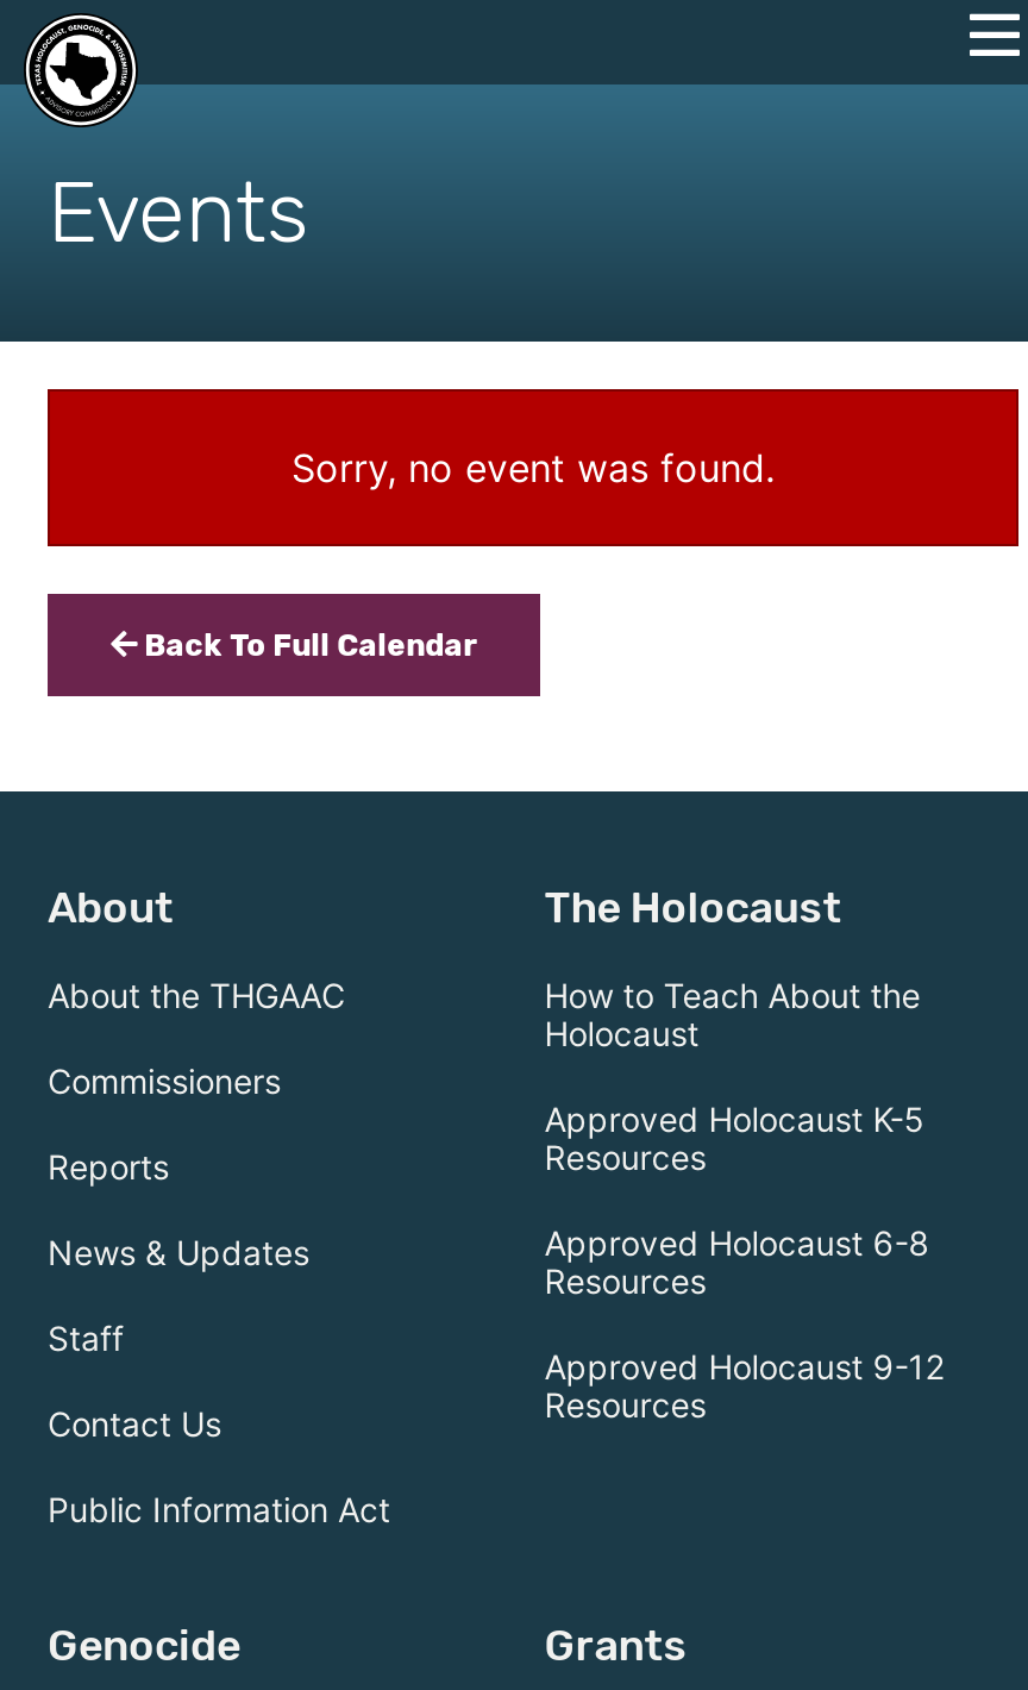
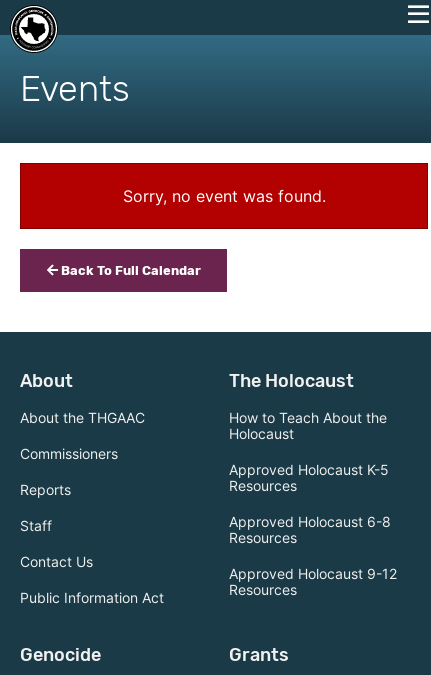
[48,1231,309,1271] News & Updates -> none

